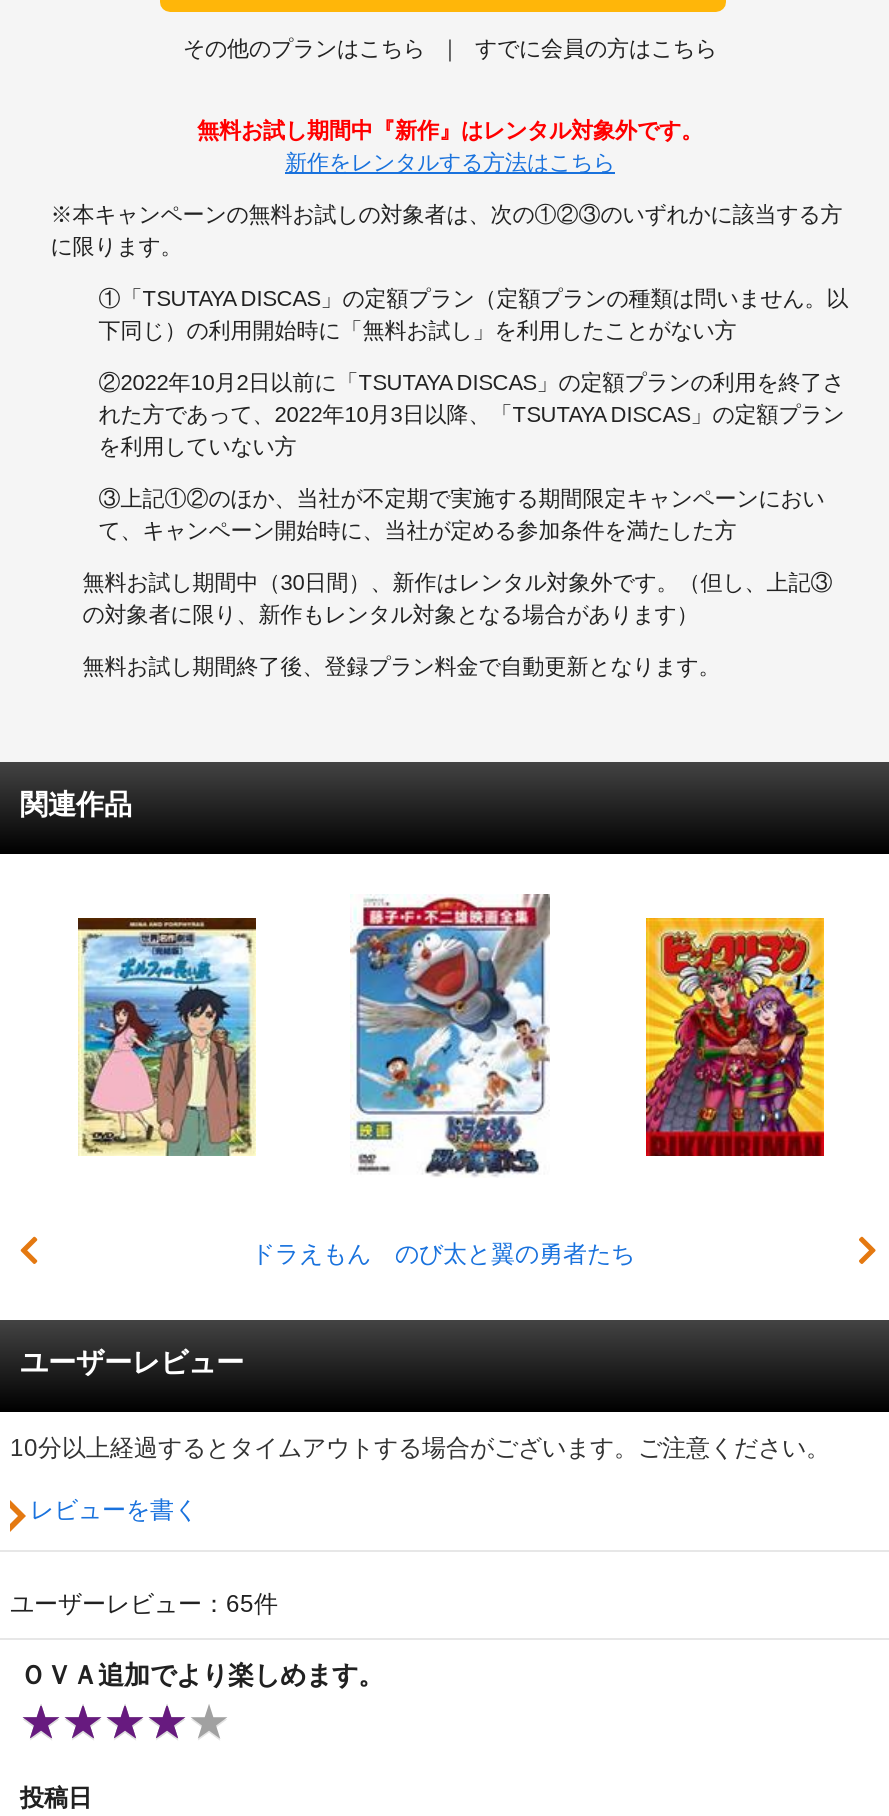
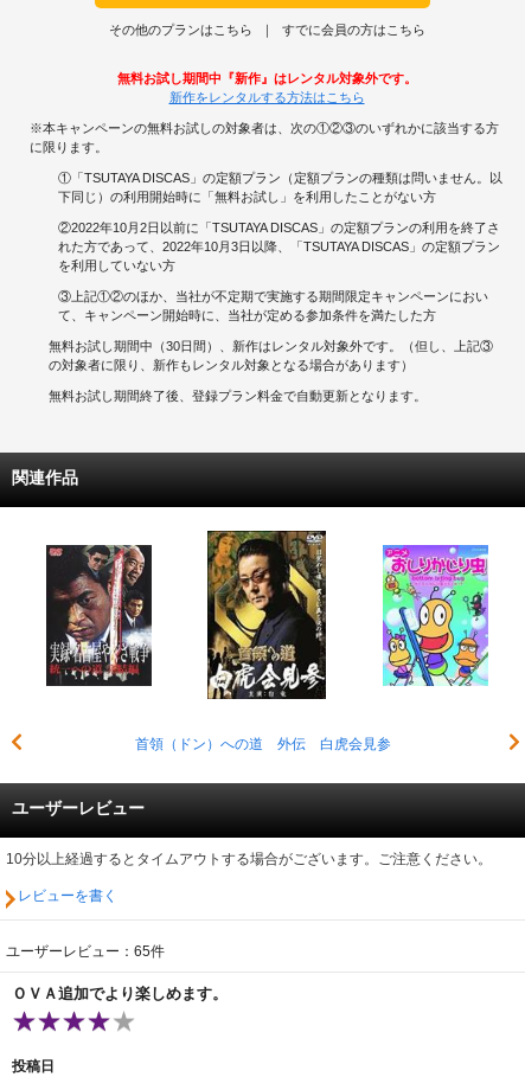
[251,894,635,1267] [image] | ドラえもん のび太と翼の勇者たち -> [135,530,390,752] [image] | 首領（ドン）への道 外伝 白虎会見参
[78,916,258,1158] [image] -> [45,544,153,687] [image]
[644,916,826,1158] [image] -> [382,544,489,687] [image]

